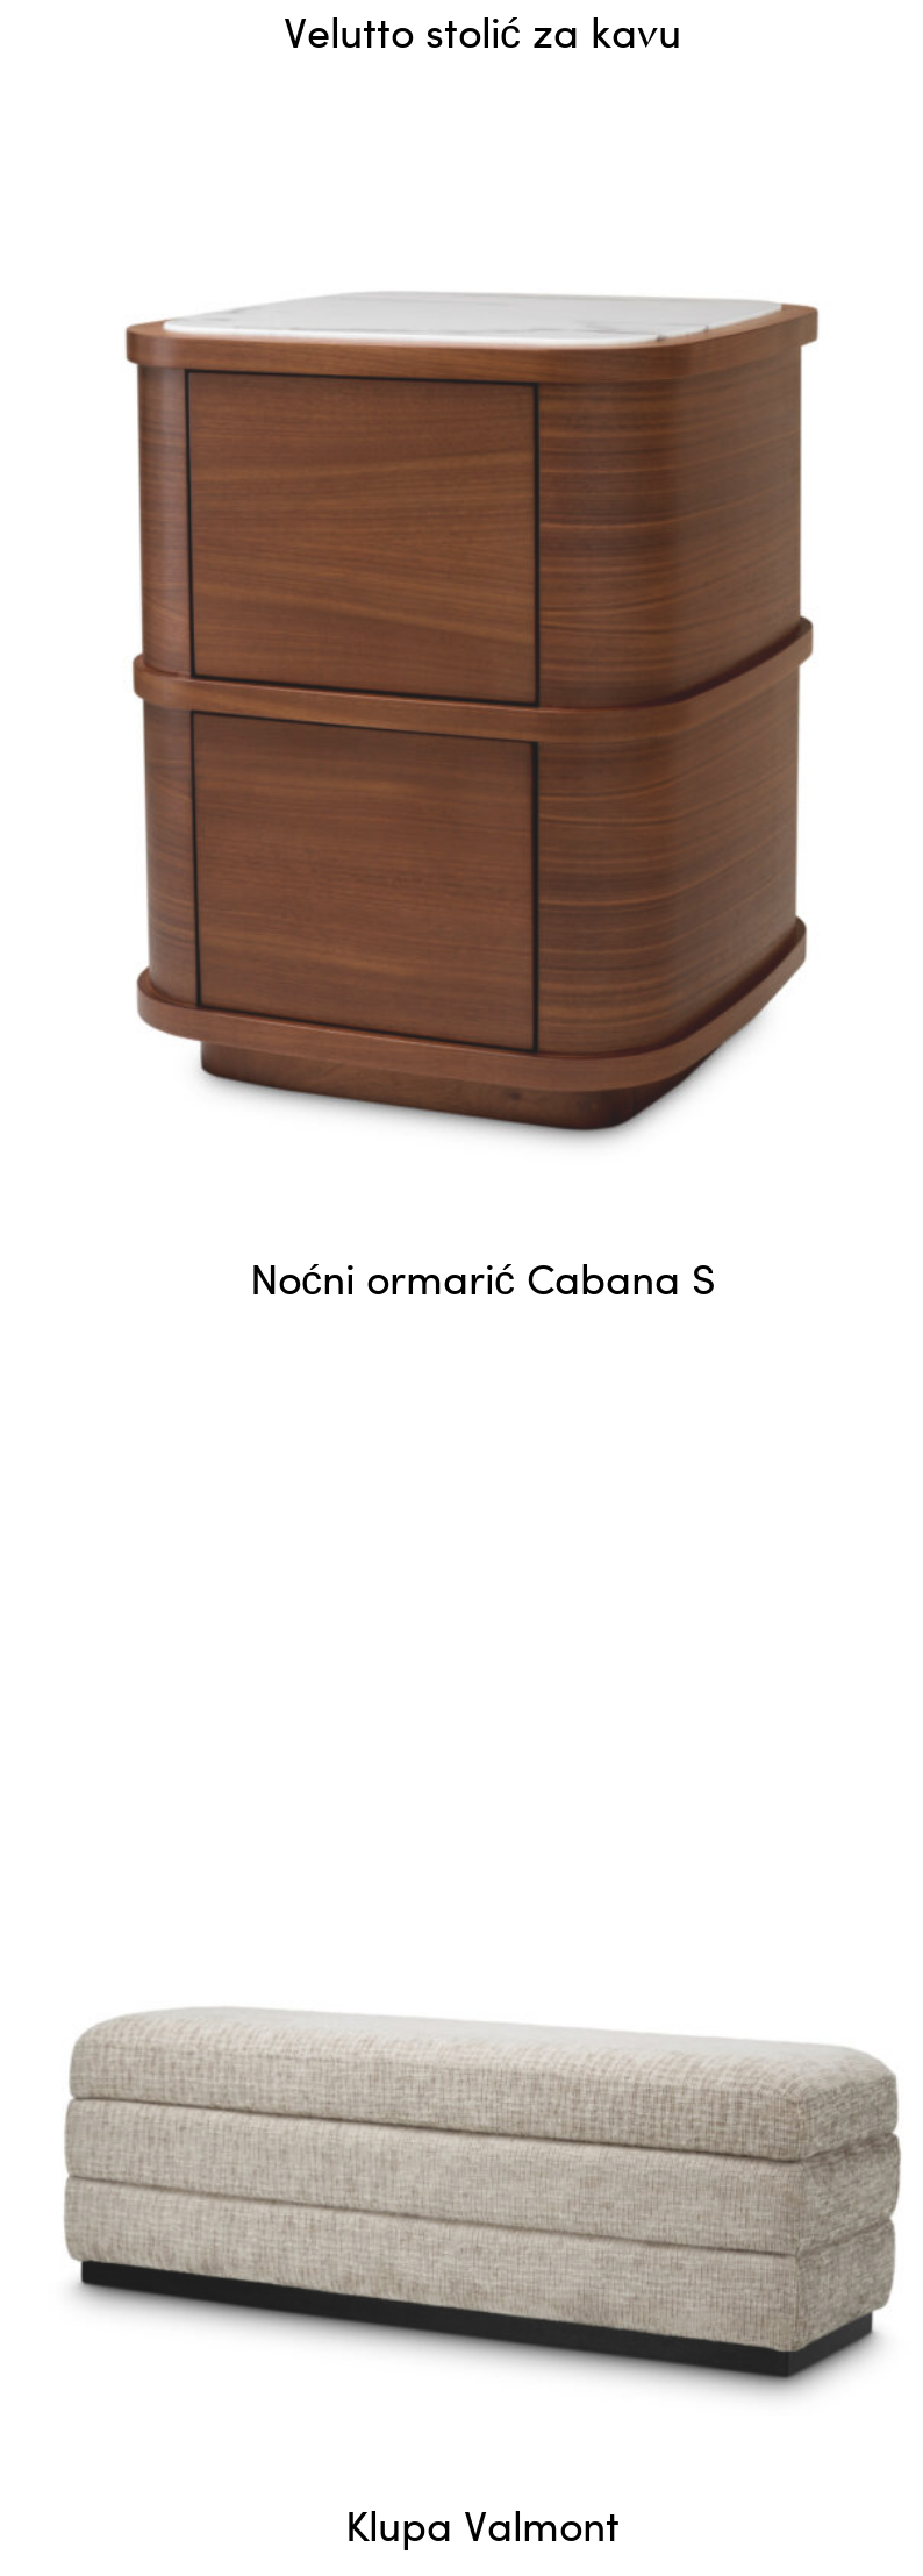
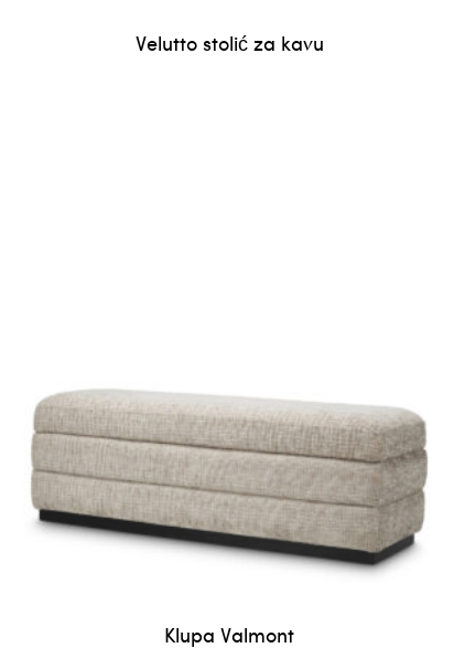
[124,292,820,1143] [image] -> none
[250,1263,715,1307] Noćni ormarić Cabana S -> none

